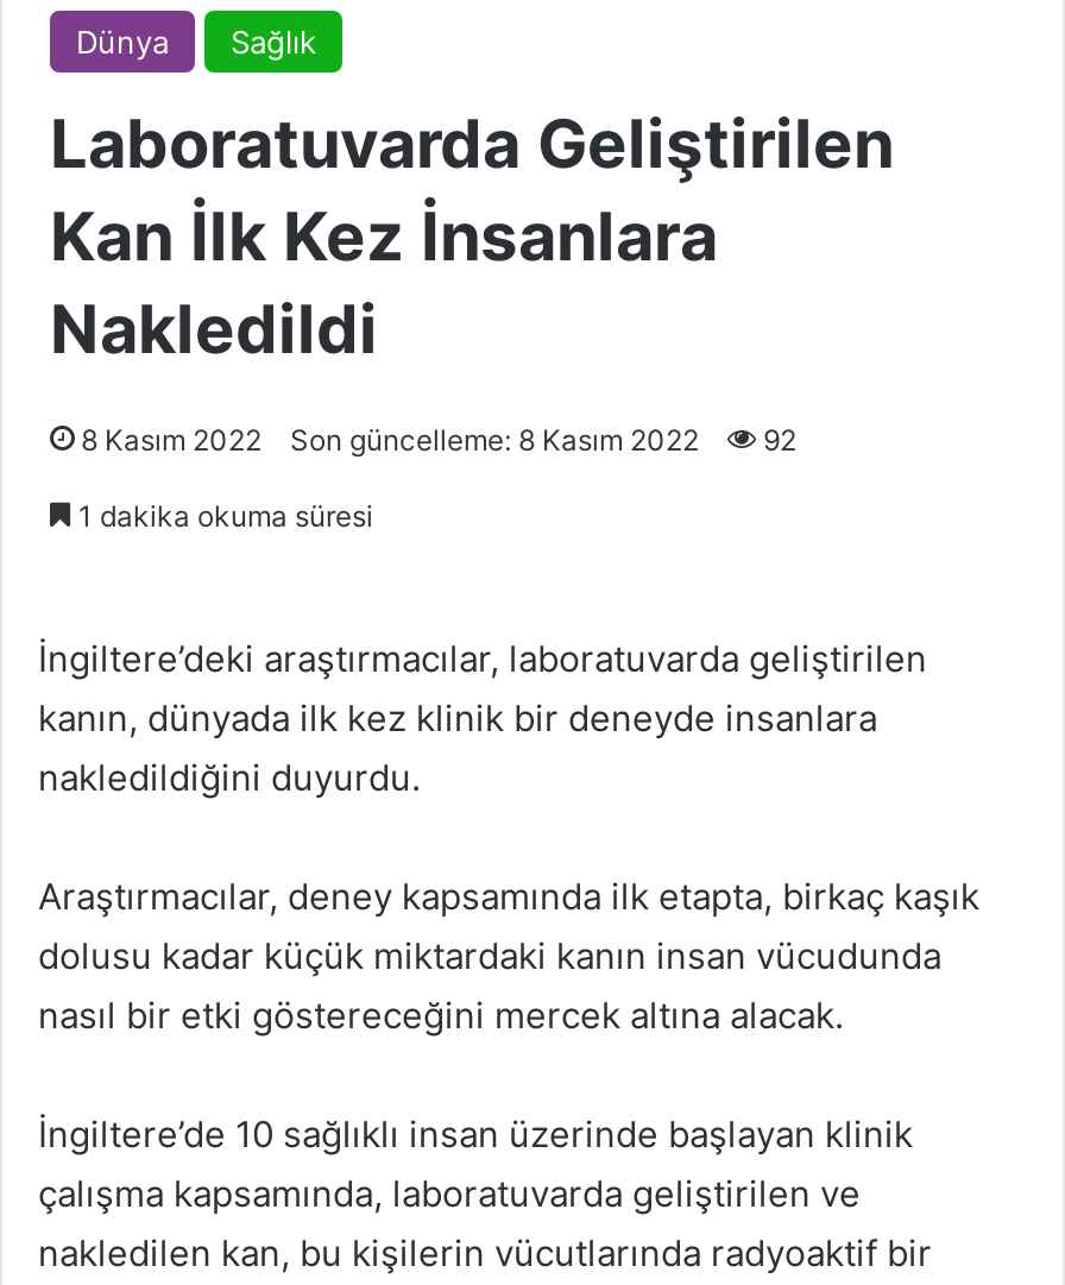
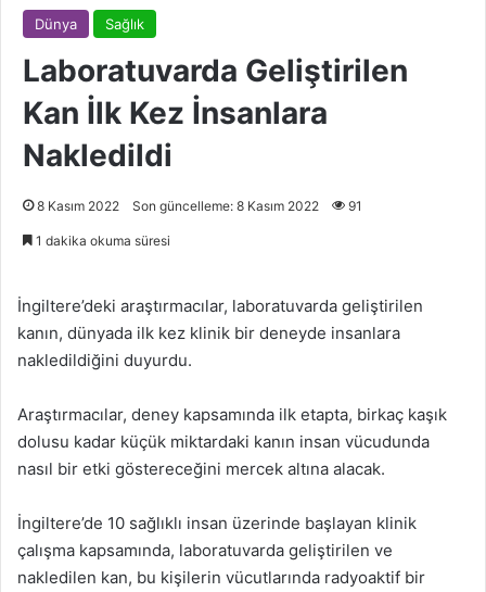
[81,421,796,457] 8 Kasım 2022 Son güncelleme: 8 Kasım 2022 92 -> [37,197,362,214] 8 Kasım 2022 Son güncelleme: 8 Kasım 2022 91

